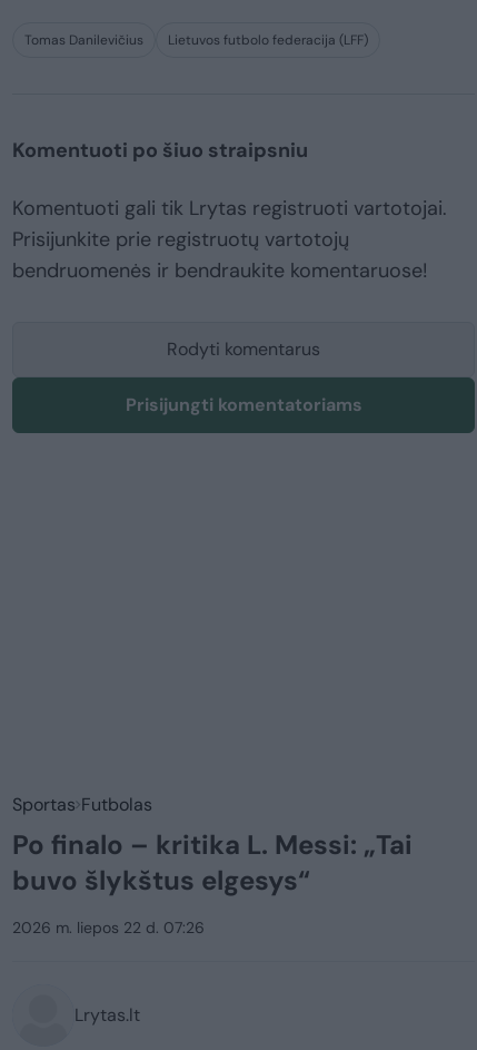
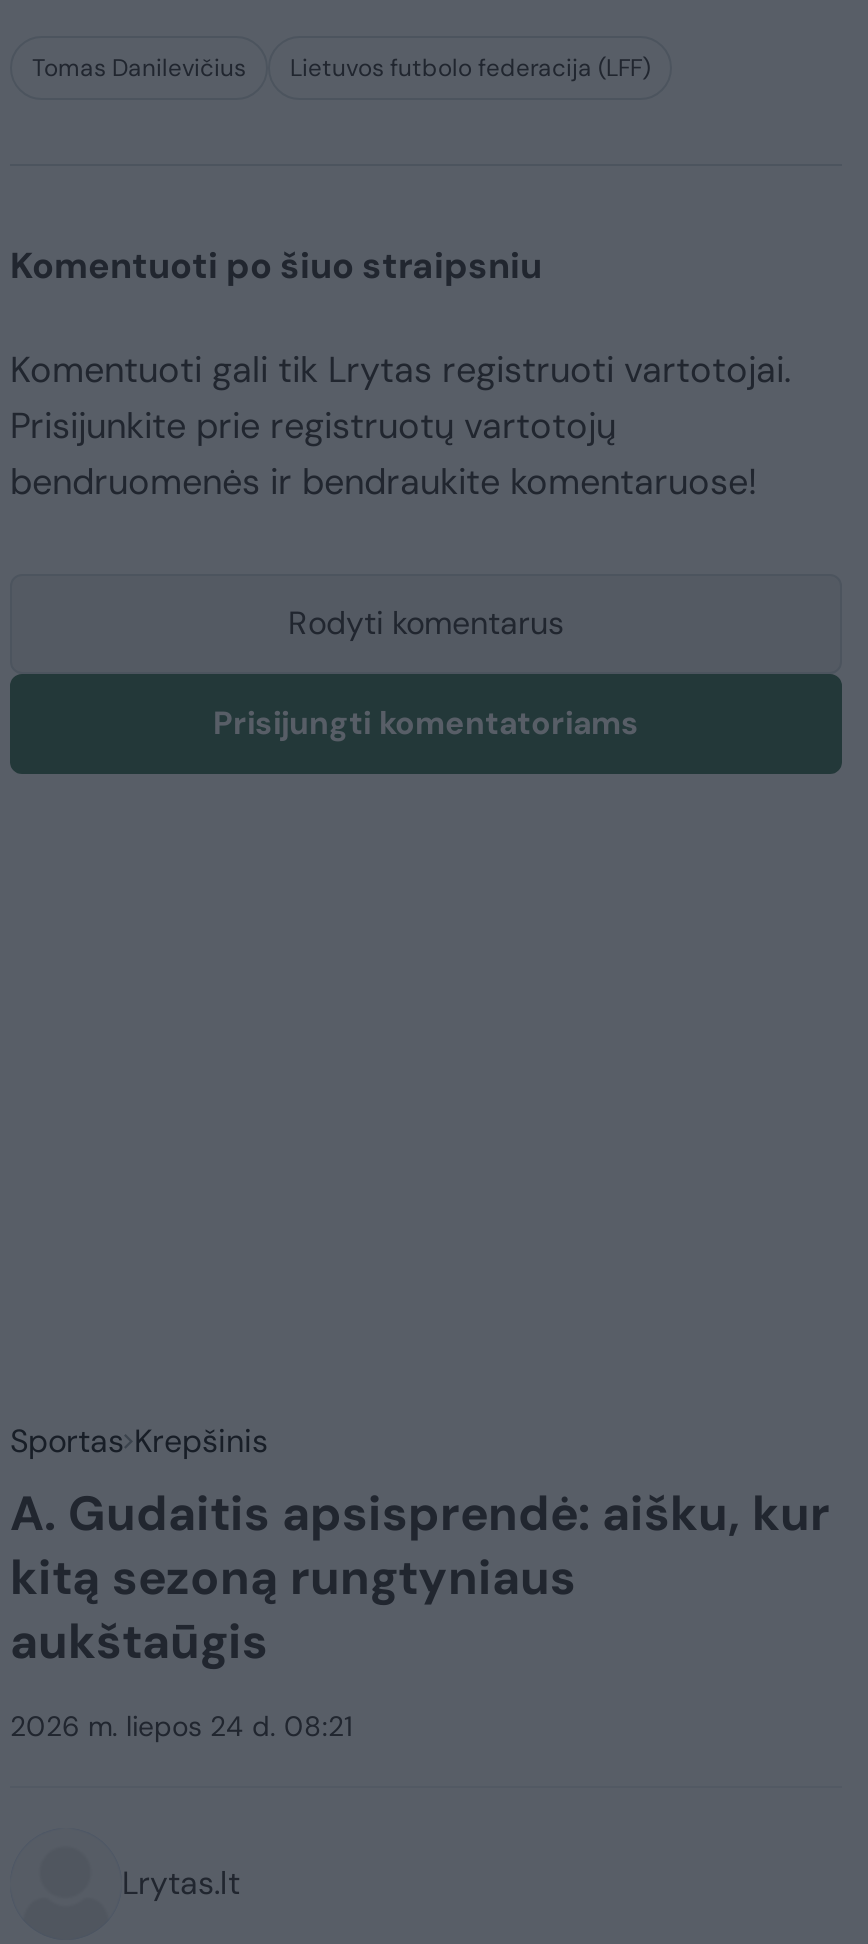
[12,793,413,898] Sportas Futbolas | Po finalo – kritika L. Messi: „Tai | buvo šlykštus elgesys“ -> [10,1421,830,1673] Sportas Krepšinis | A. Gudaitis apsisprendė: aišku, kur | kitą sezoną rungtyniaus | aukštaūgis
[12,918,205,938] 2026 m. liepos 22 d. 07:26 -> [10,1709,352,1745] 2026 m. liepos 24 d. 08:21

